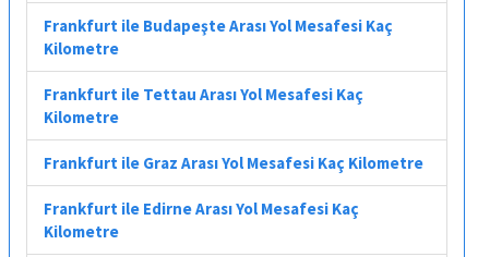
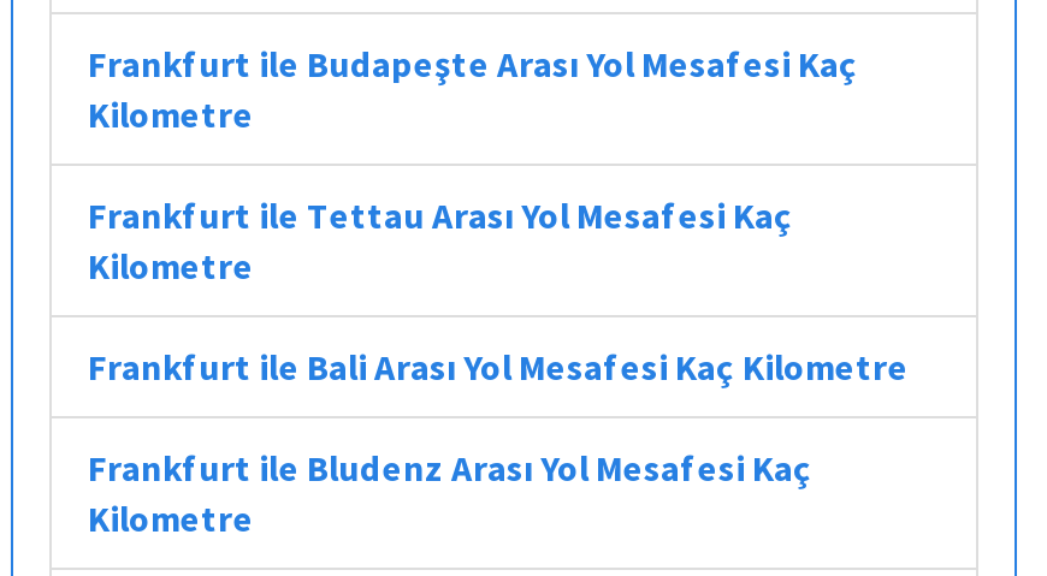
[44,152,423,173] Frankfurt ile Graz Arası Yol Mesafesi Kaç Kilometre -> [88,343,909,389] Frankfurt ile Bali Arası Yol Mesafesi Kaç Kilometre
[44,198,359,219] Frankfurt ile Edirne Arası Yol Mesafesi Kaç -> [88,444,812,490] Frankfurt ile Bludenz Arası Yol Mesafesi Kaç

